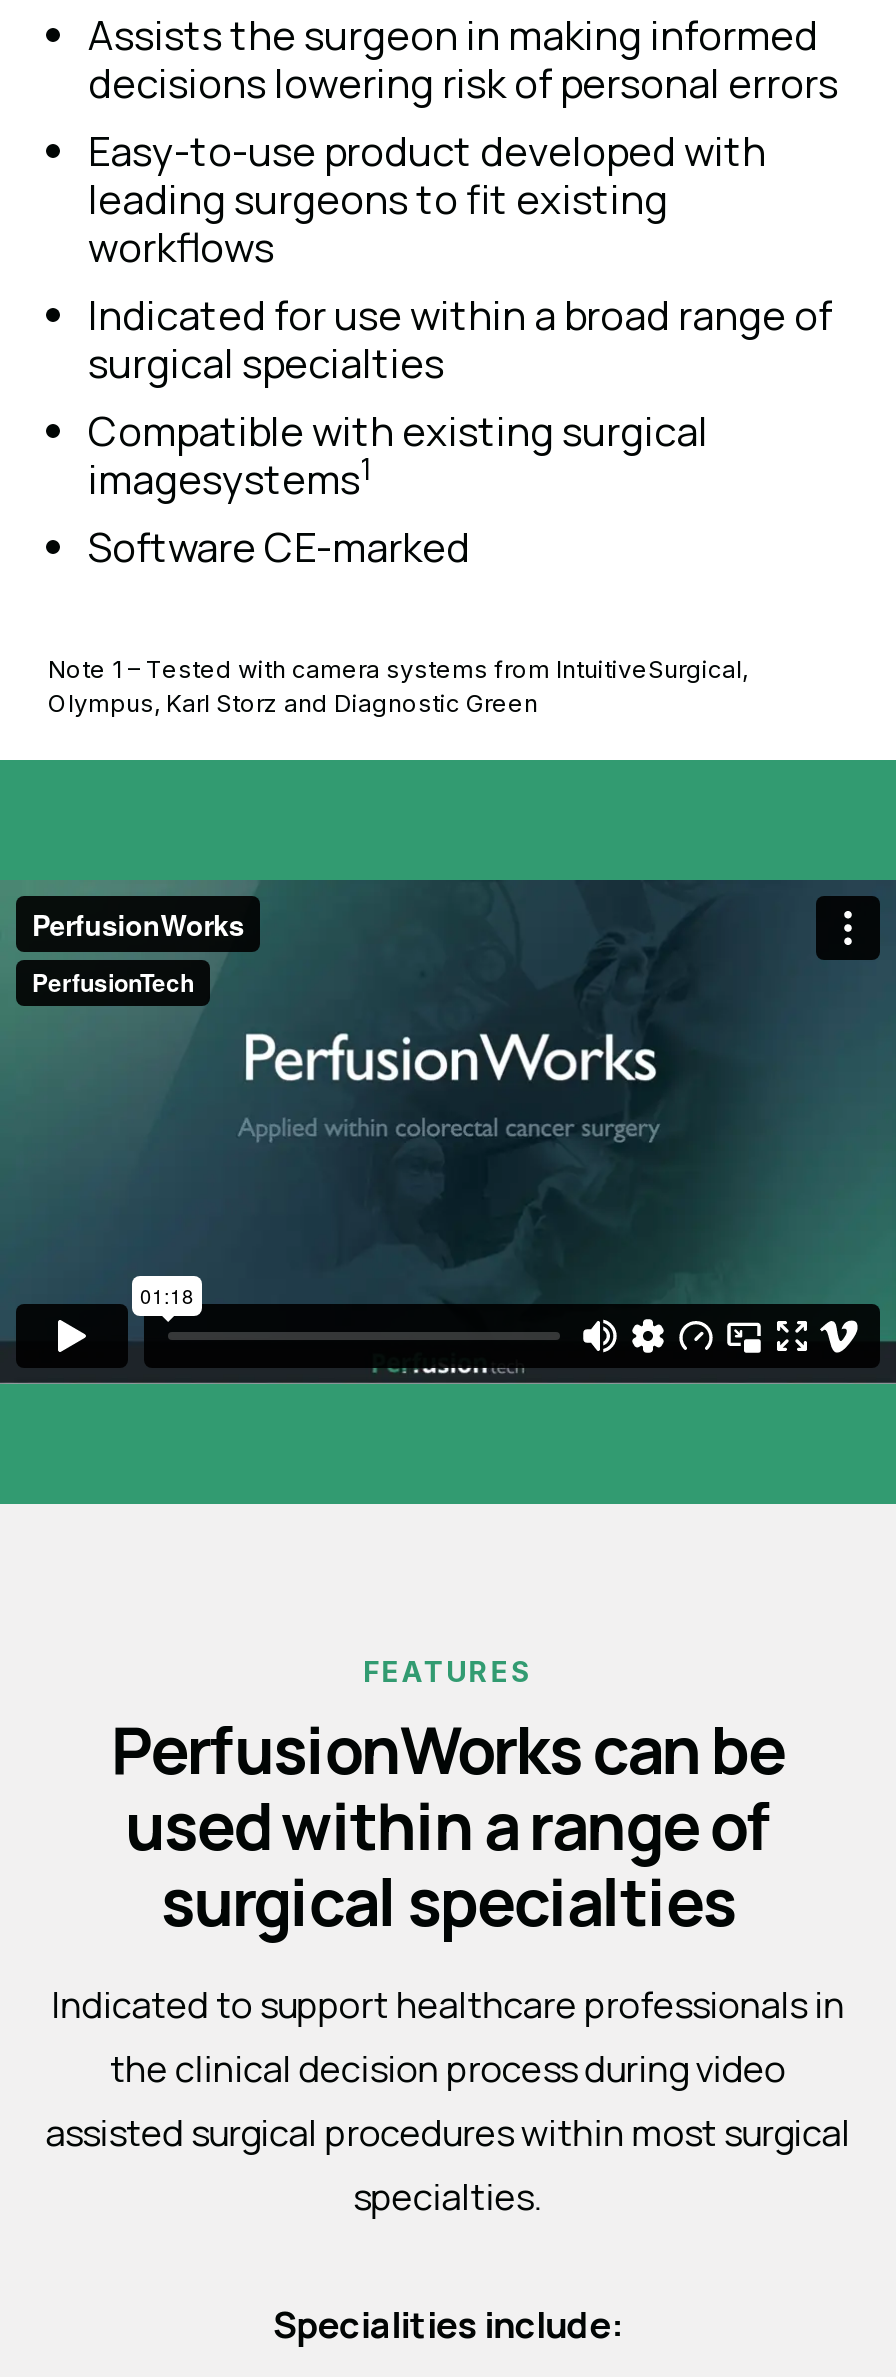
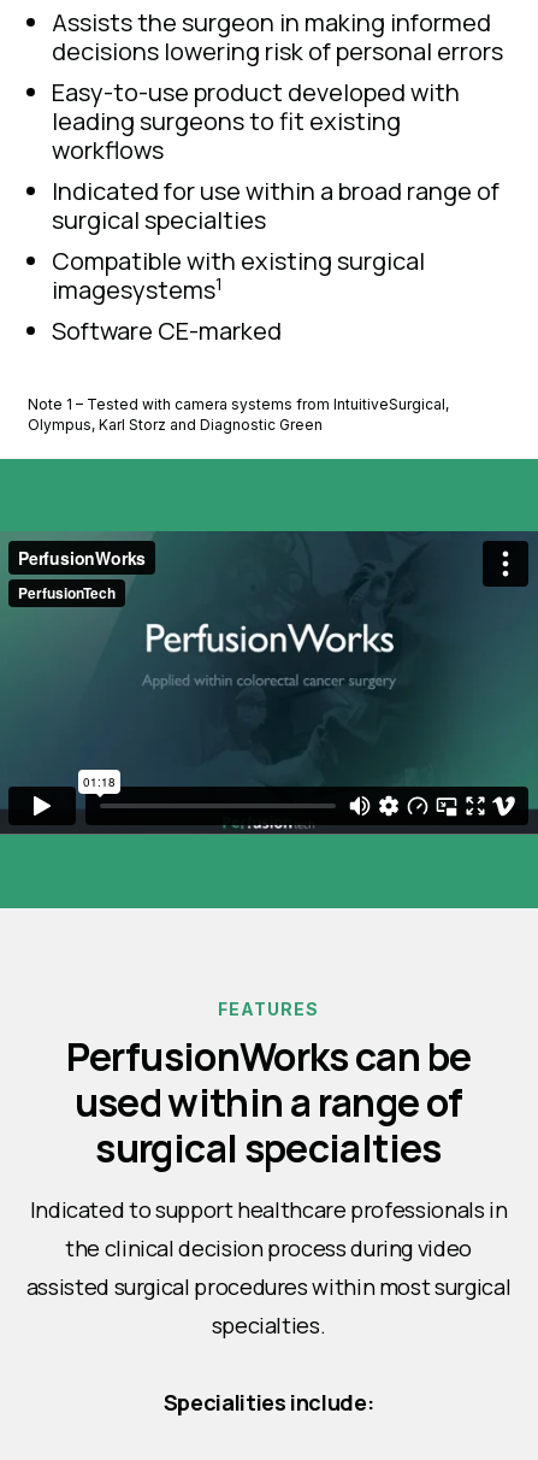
[806,898,878,970] [image] -> [483,541,528,587] [image]

